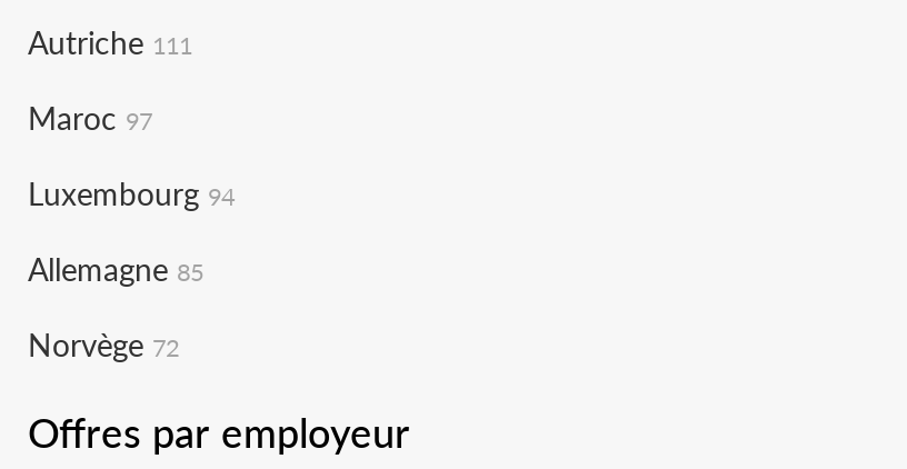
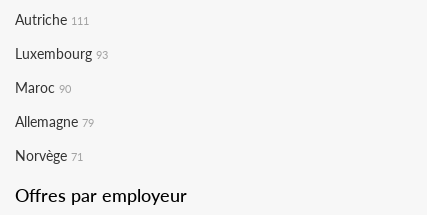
[28,94,152,139] Maroc 97 -> [15,43,108,63] Luxembourg 93
[28,170,235,214] Luxembourg 94 -> [15,77,71,97] Maroc 90
[28,246,203,290] Allemagne 85 -> [15,111,94,131] Allemagne 79
[28,321,179,366] Norvège 72 -> [15,145,83,165] Norvège 71

